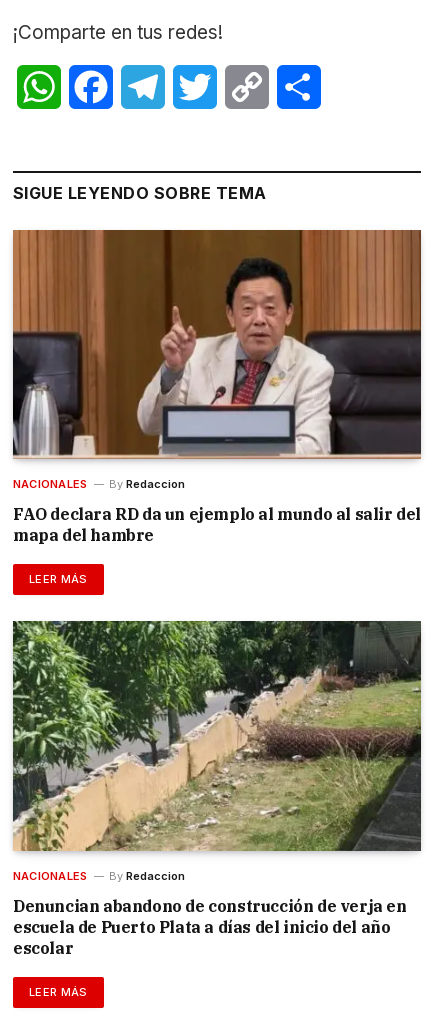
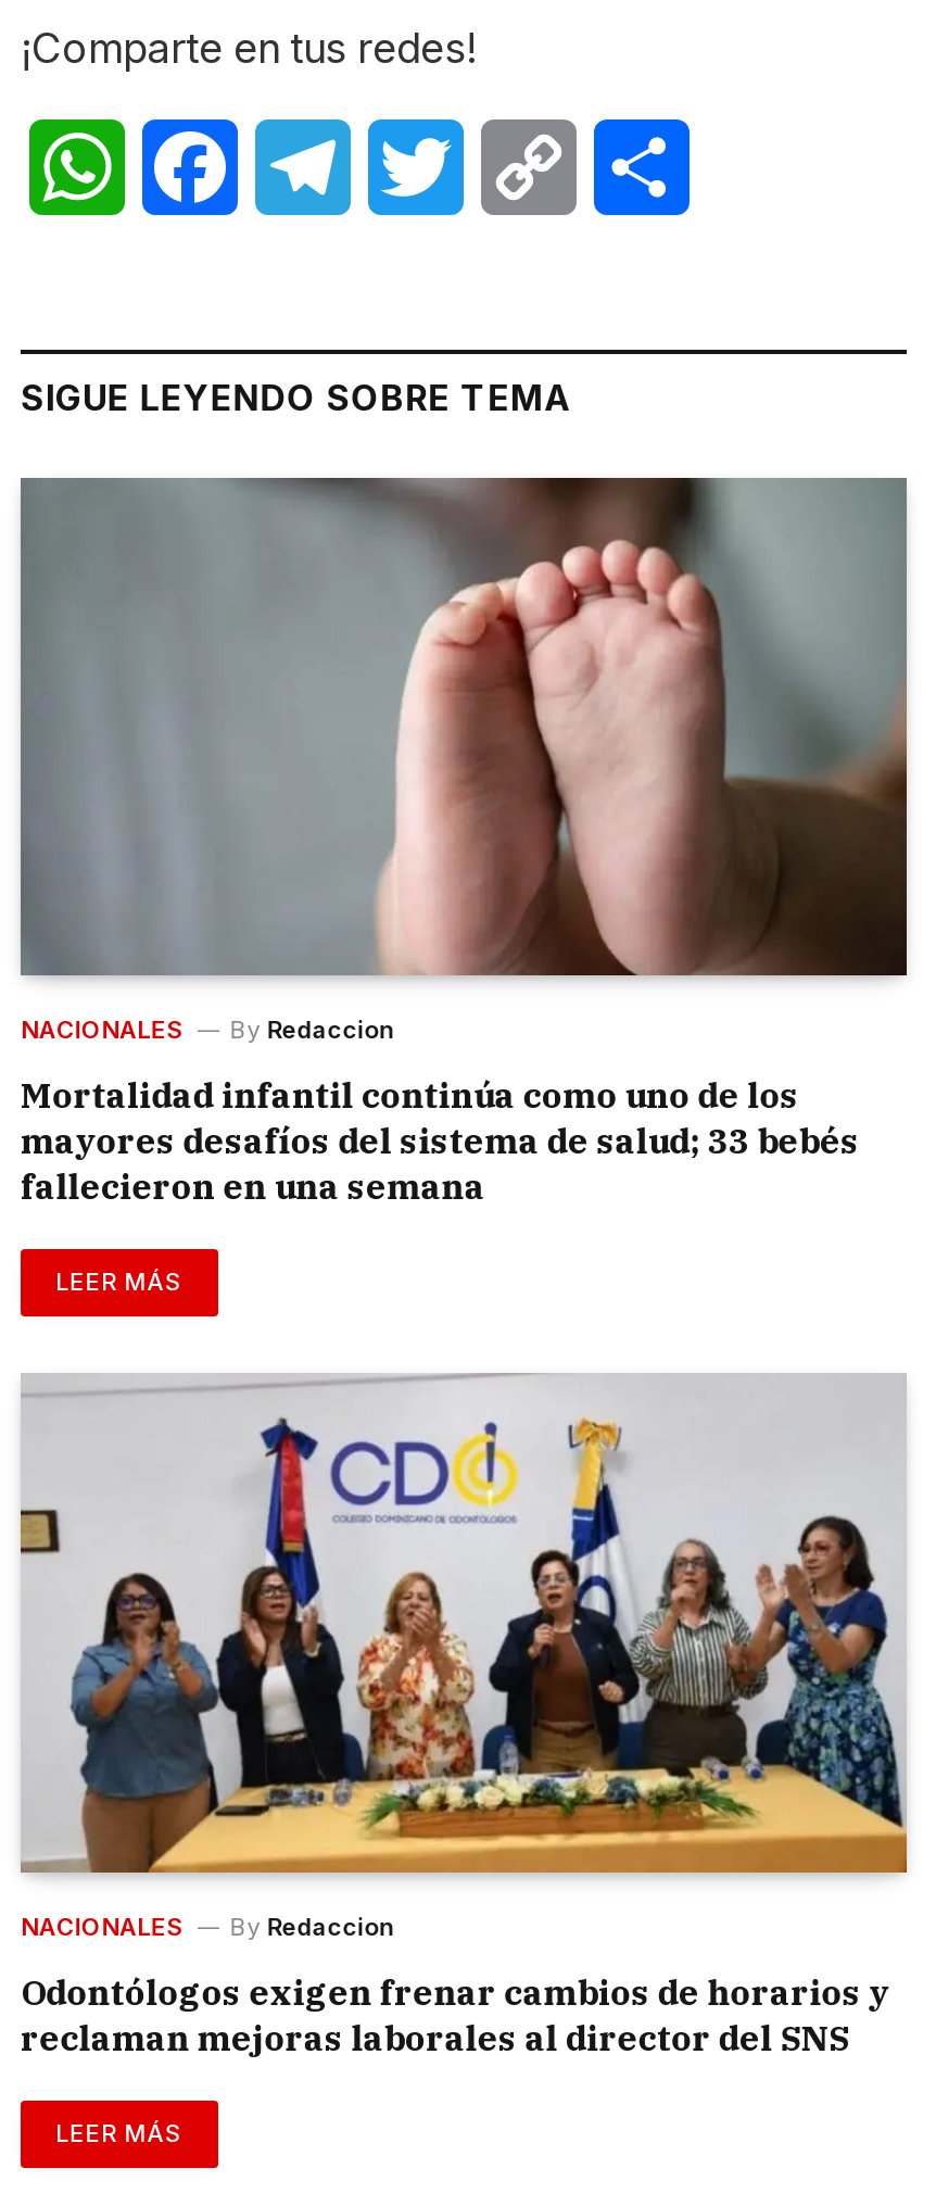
[13,229,422,460] [image] -> [18,476,909,978] [image]
[13,504,421,545] FAO declara RD da un ejemplo al mundo al salir del | mapa del hambre -> [21,1074,859,1209] Mortalidad infantil continúa como uno de los | mayores desafíos del sistema de salud; 33 bebés | fallecieron en una semana
moved [13,572,185,883] -> [21,1267,395,1942]: LEER MÁS | NACIONALES | By Redaccion
[12,620,422,852] [image] -> [18,1373,909,1875] [image]
[13,896,407,958] Denuncian abandono de construcción de verja en | escuela de Puerto Plata a días del inicio del año | escolar -> [21,1970,890,2059] Odontólogos exigen frenar cambios de horarios y | reclaman mejoras laborales al director del SNS

